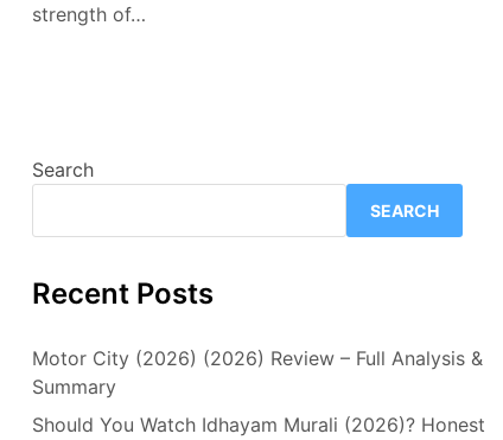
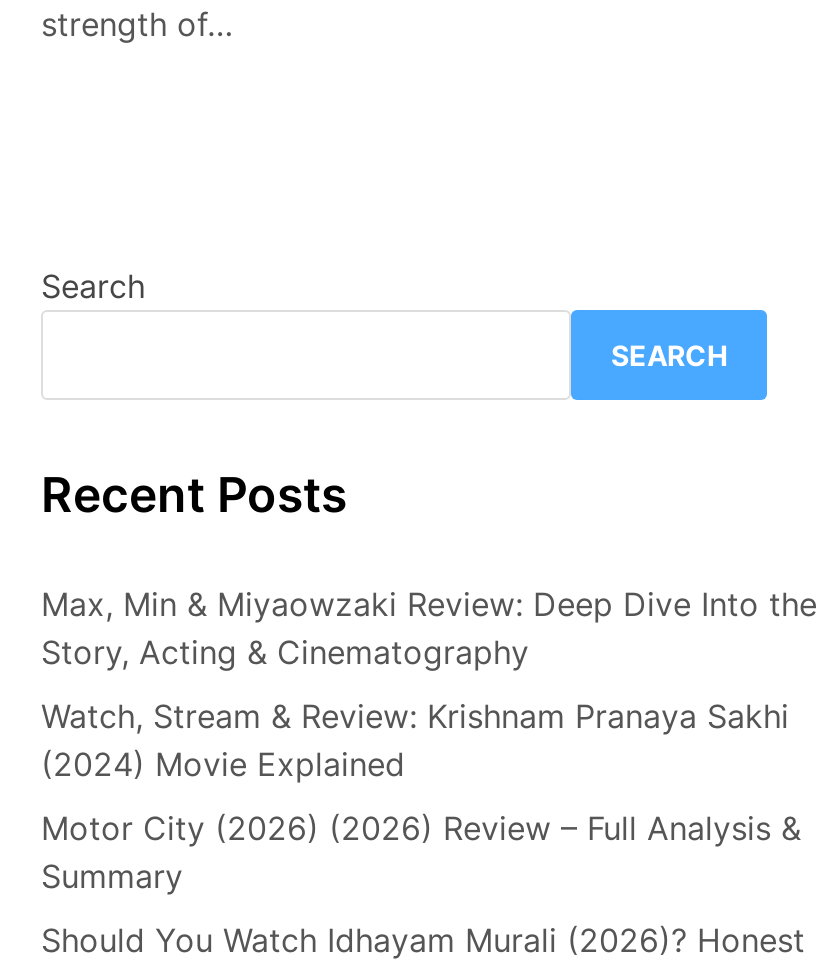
none -> [41,584,817,784] Max, Min & Miyaowzaki Review: Deep Dive Into the | Story, Acting & Cinematography | Watch, Stream & Review: Krishnam Pranaya Sakhi | (2024) Movie Explained

